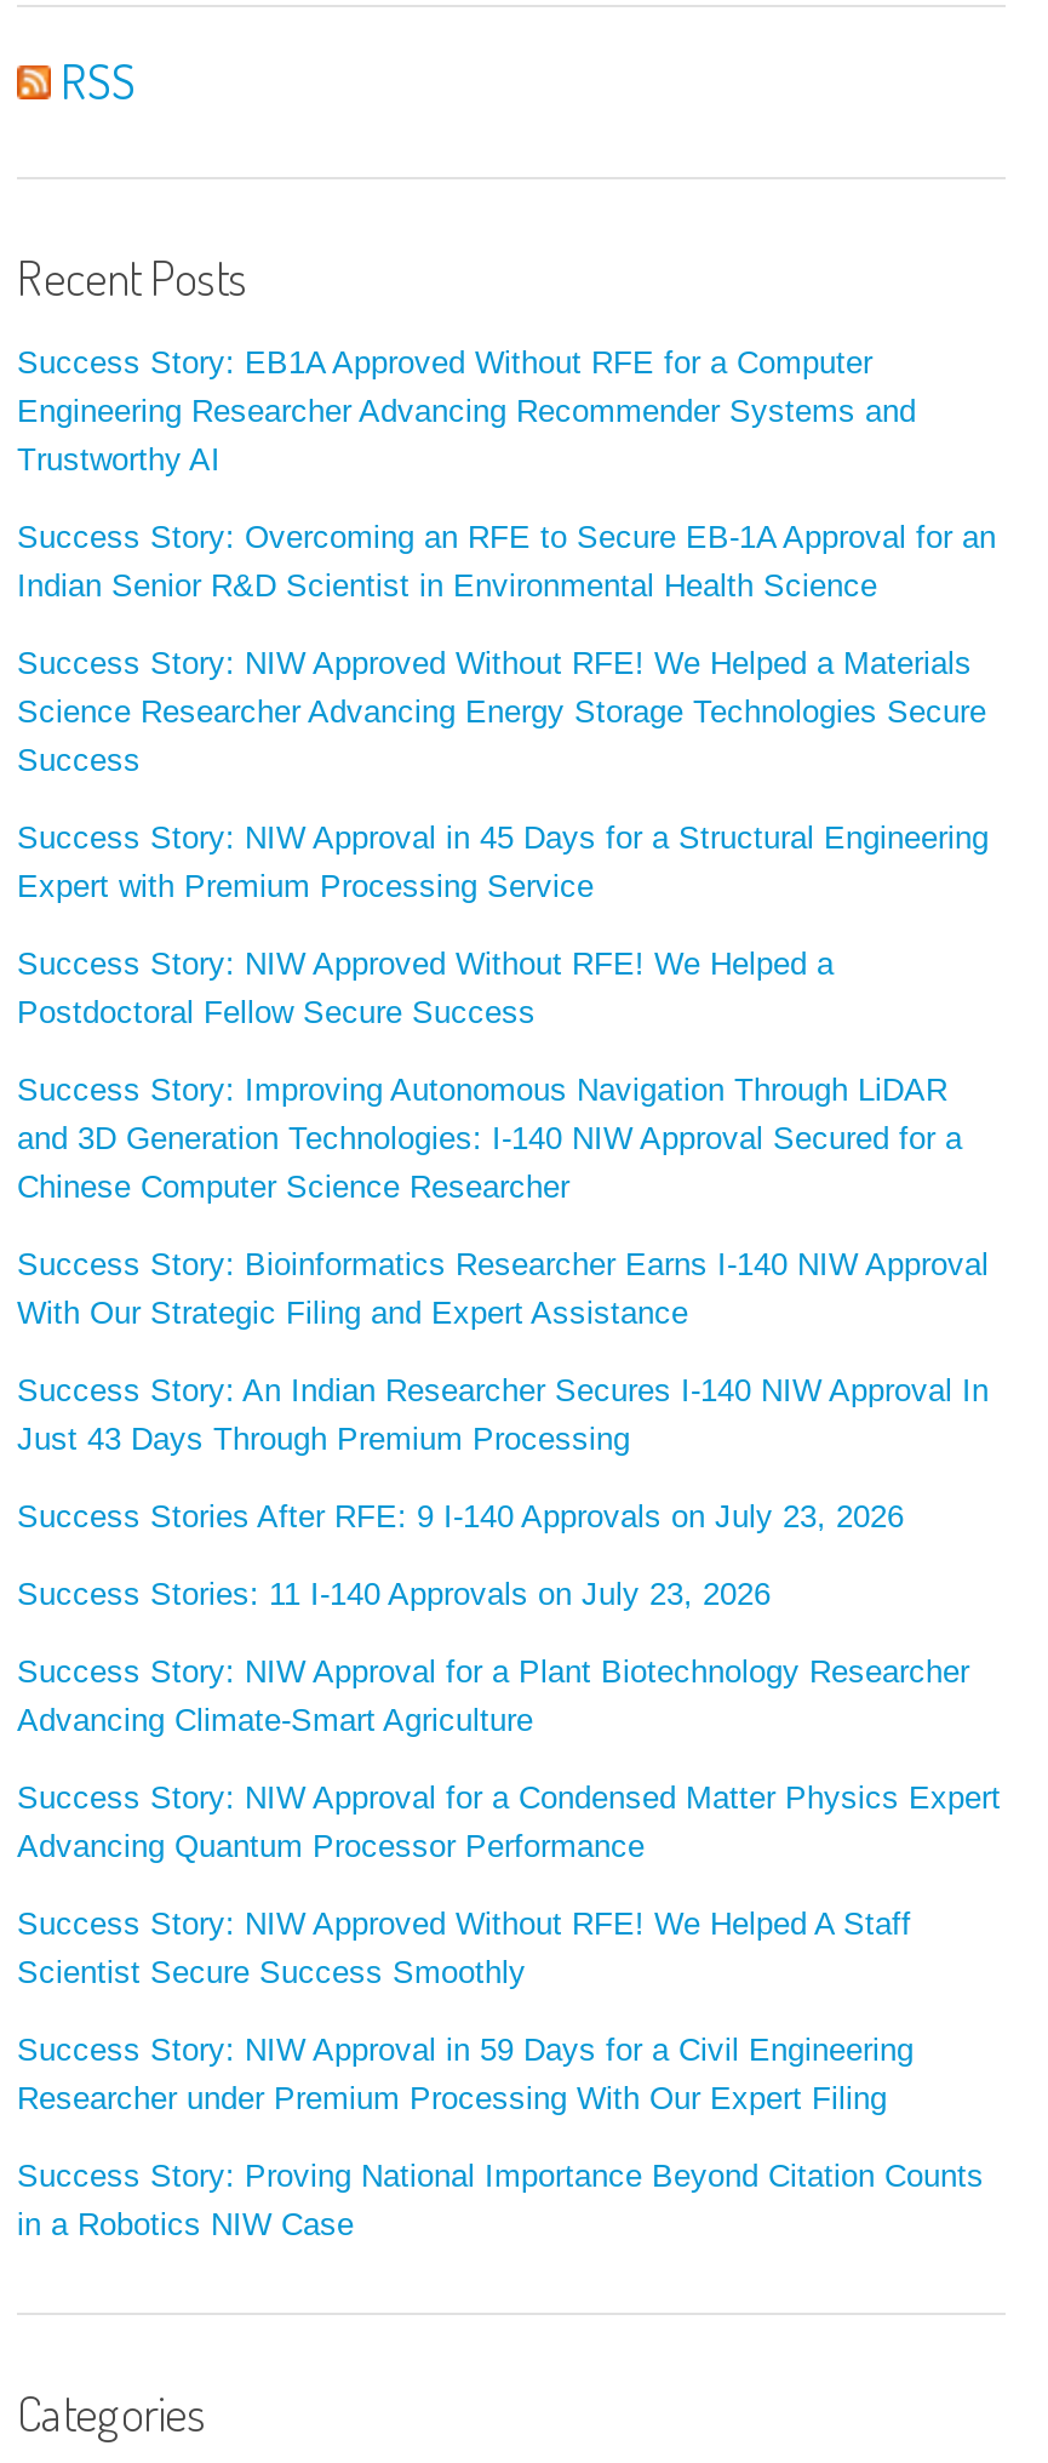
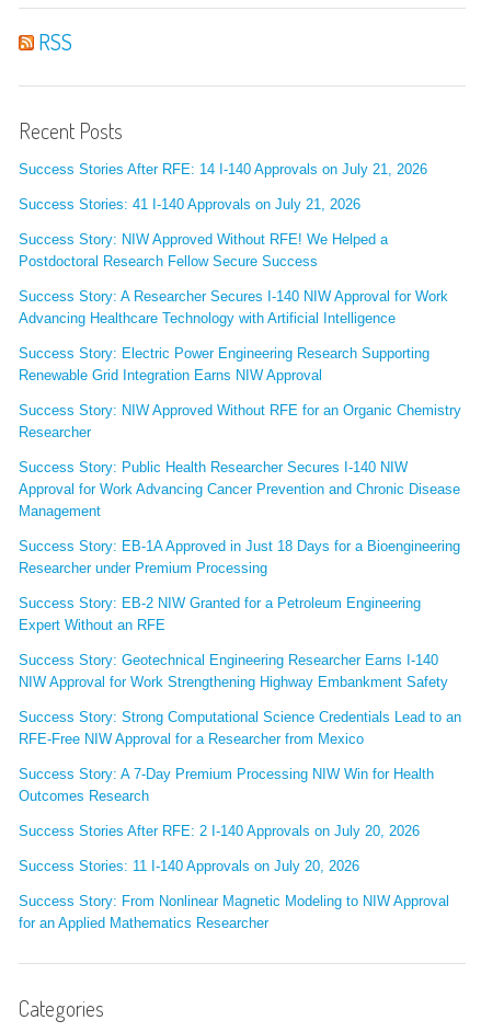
[17,344,996,904] Success Story: EB1A Approved Without RFE for a Computer | Engineering Researcher Advancing Recommender Systems and | Trustworthy AI | Success Story: Overcoming an RFE to Secure EB-1A Approval for an | Indian Senior R&D Scientist in Environmental Health Science | Success Story: NIW Approved Without RFE! We Helped a Materials | Science Researcher Advancing Energy Storage Technologies Secure | Success | Success Story: NIW Approval in 45 Days for a Structural Engineering | Expert with Premium Processing Service -> [19,161,427,213] Success Stories After RFE: 14 I-140 Approvals on July 21, 2026 | Success Stories: 41 I-140 Approvals on July 21, 2026
moved [17,946,834,982] -> [19,231,388,248]: Success Story: NIW Approved Without RFE! We Helped a
[17,994,1001,2243] Postdoctoral Fellow Secure Success | Success Story: Improving Autonomous Navigation Through LiDAR | and 3D Generation Technologies: I-140 NIW Approval Secured for a | Chinese Computer Science Researcher | Success Story: Bioinformatics Researcher Earns I-140 NIW Approval | With Our Strategic Filing and Expert Assistance | Success Story: An Indian Researcher Secures I-140 NIW Approval In | Just 43 Days Through Premium Processing | Success Stories After RFE: 9 I-140 Approvals on July 23, 2026 | Success Stories: 11 I-140 Approvals on July 23, 2026 | Success Story: NIW Approval for a Plant Biotechnology Researcher | Advancing Climate-Smart Agriculture | Success Story: NIW Approval for a Condensed Matter Physics Expert | Advancing Quantum Processor Performance | Success Story: NIW Approved Without RFE! We Helped A Staff | Scientist Secure Success Smoothly | Success Story: NIW Approval in 59 Days for a Civil Engineering | Researcher under Premium Processing With Our Expert Filing | Success Story: Proving National Importance Beyond Citation Counts | in a Robotics NIW Case -> [19,253,461,931] Postdoctoral Research Fellow Secure Success | Success Story: A Researcher Secures I-140 NIW Approval for Work | Advancing Healthcare Technology with Artificial Intelligence | Success Story: Electric Power Engineering Research Supporting | Renewable Grid Integration Earns NIW Approval | Success Story: NIW Approved Without RFE for an Organic Chemistry | Researcher | Success Story: Public Health Researcher Secures I-140 NIW | Approval for Work Advancing Cancer Prevention and Chronic Disease | Management | Success Story: EB-1A Approved in Just 18 Days for a Bioengineering | Researcher under Premium Processing | Success Story: EB-2 NIW Granted for a Petroleum Engineering | Expert Without an RFE | Success Story: Geotechnical Engineering Researcher Earns I-140 | NIW Approval for Work Strengthening Highway Embankment Safety | Success Story: Strong Computational Science Credentials Lead to an | RFE-Free NIW Approval for a Researcher from Mexico | Success Story: A 7-Day Premium Processing NIW Win for Health | Outcomes Research | Success Stories After RFE: 2 I-140 Approvals on July 20, 2026 | Success Stories: 11 I-140 Approvals on July 20, 2026 | Success Story: From Nonlinear Magnetic Modeling to NIW Approval | for an Applied Mathematics Researcher

